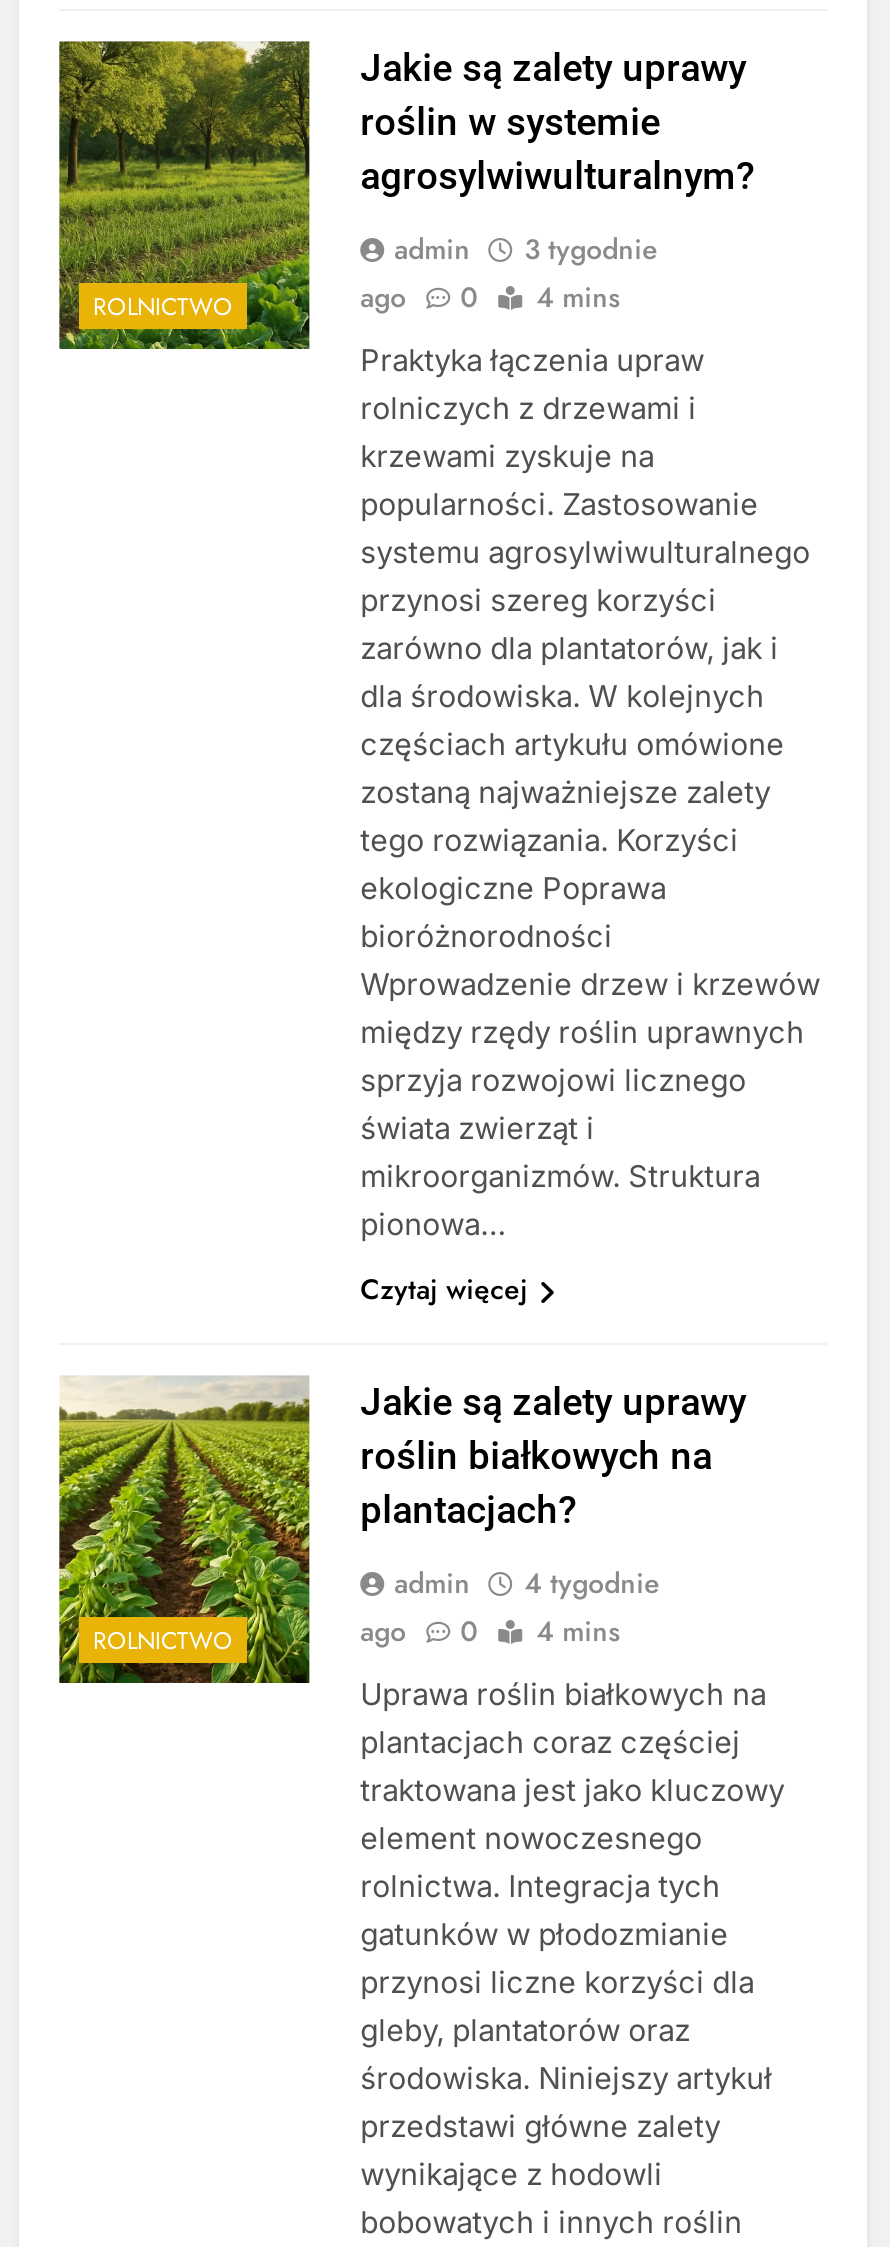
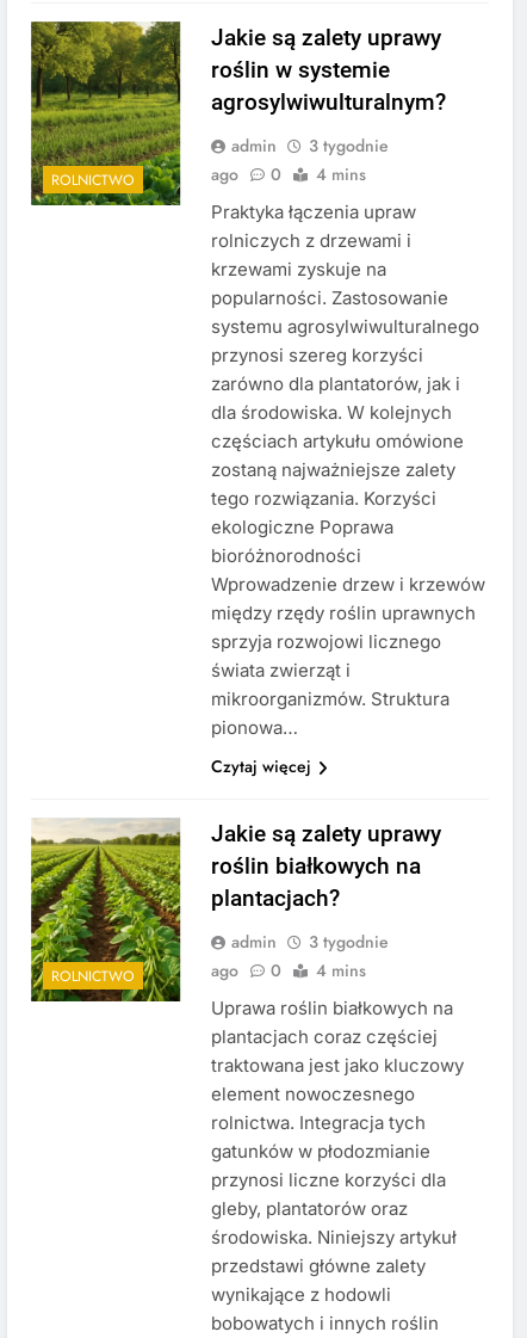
[394,1563,660,1603] admin 4 tygodnie -> [231,930,388,954] admin 3 tygodnie

